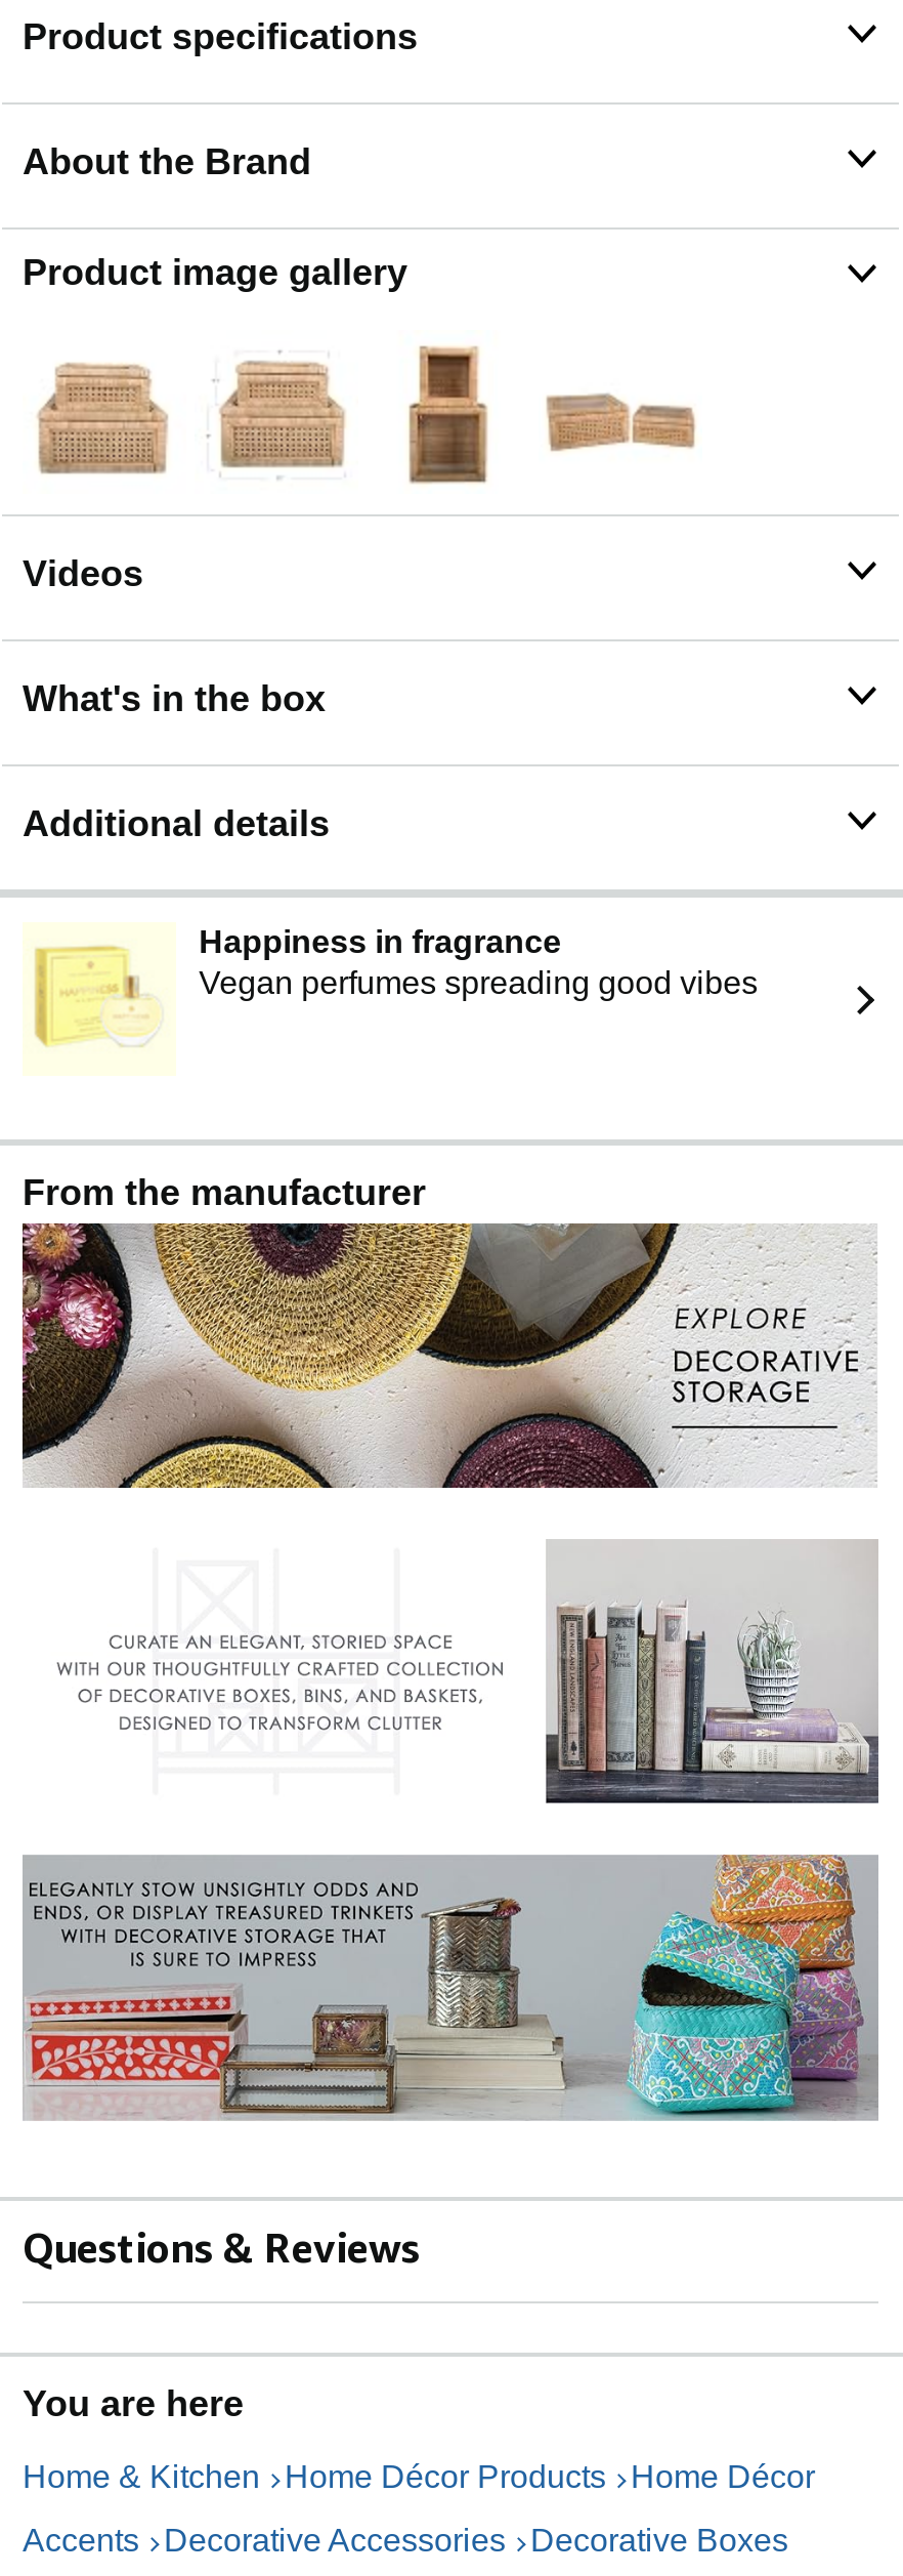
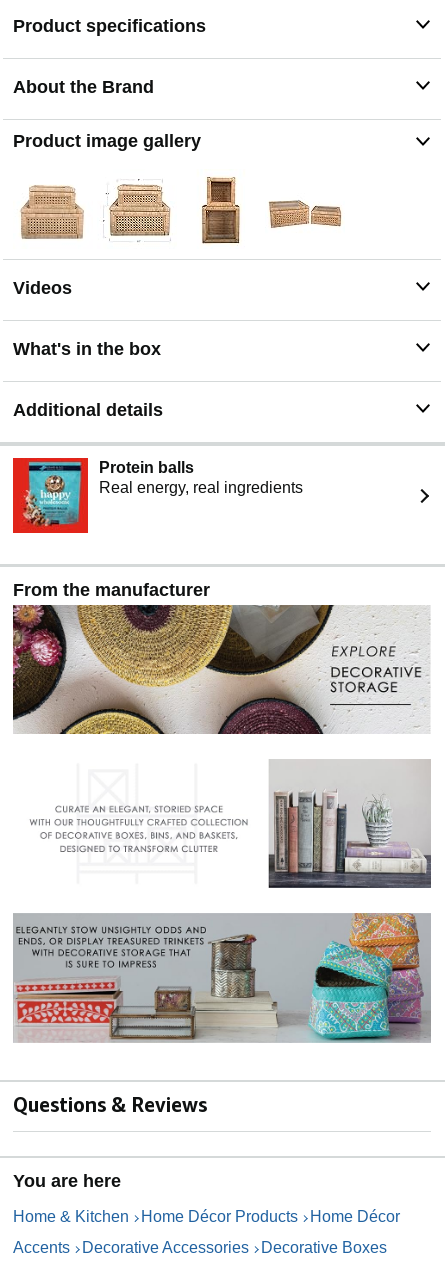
[23,922,758,1076] [image] | Happiness in fragrance | Vegan perfumes spreading good vibes -> [12,457,303,534] [image] | Protein balls | Real energy, real ingredients

